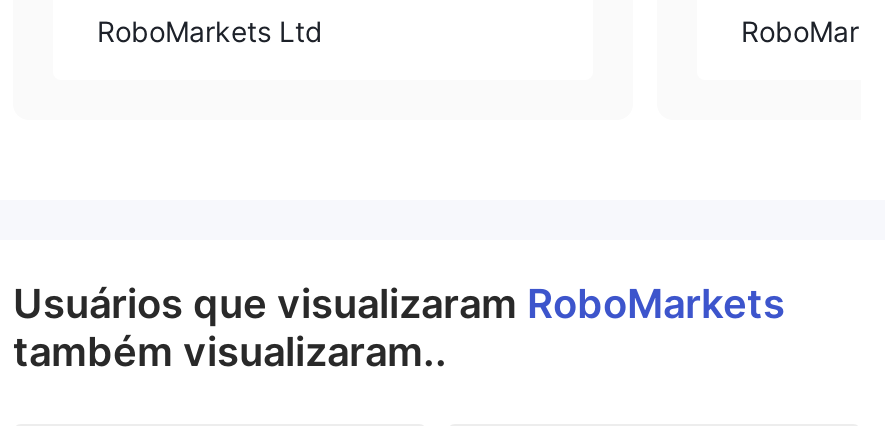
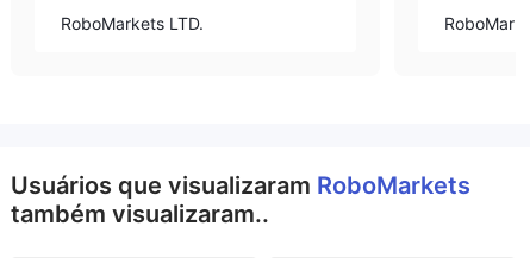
[97,14,323,48] RoboMarkets Ltd -> [61,13,204,33] RoboMarkets LTD.

